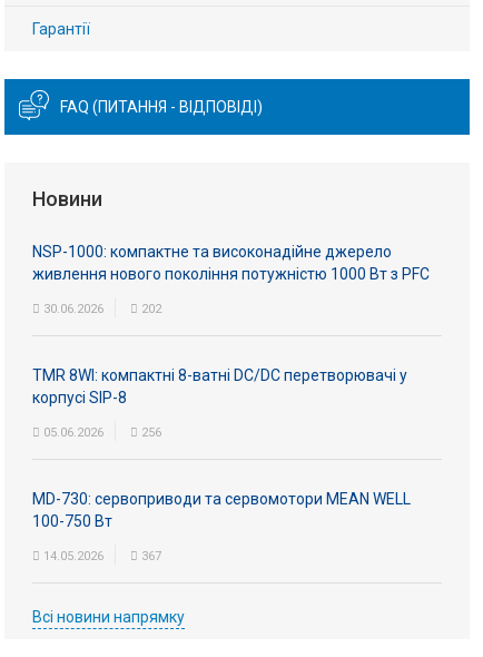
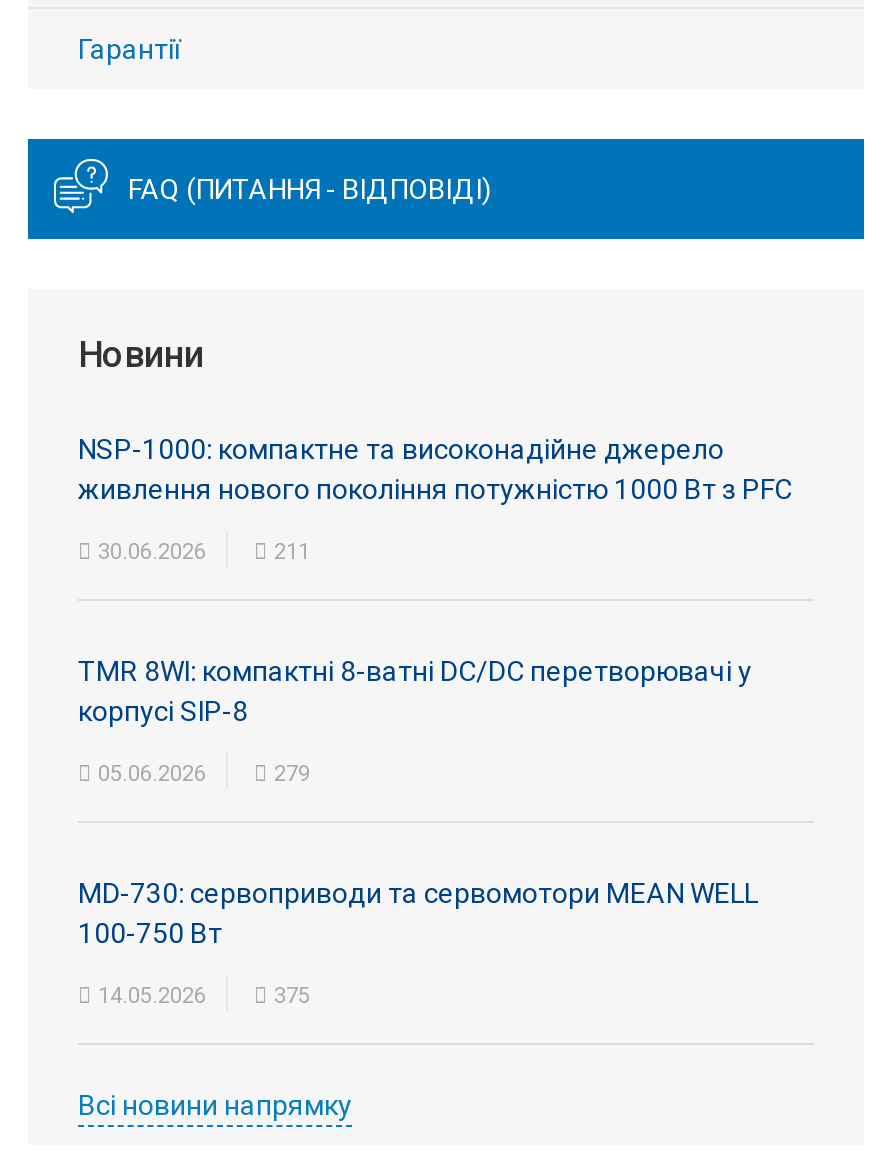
[138,302,161,316] 202 -> [268,539,310,565] 211
[138,425,161,440] 256 -> [268,761,310,787] 279
[138,549,161,563] 367 -> [268,983,310,1009] 375

